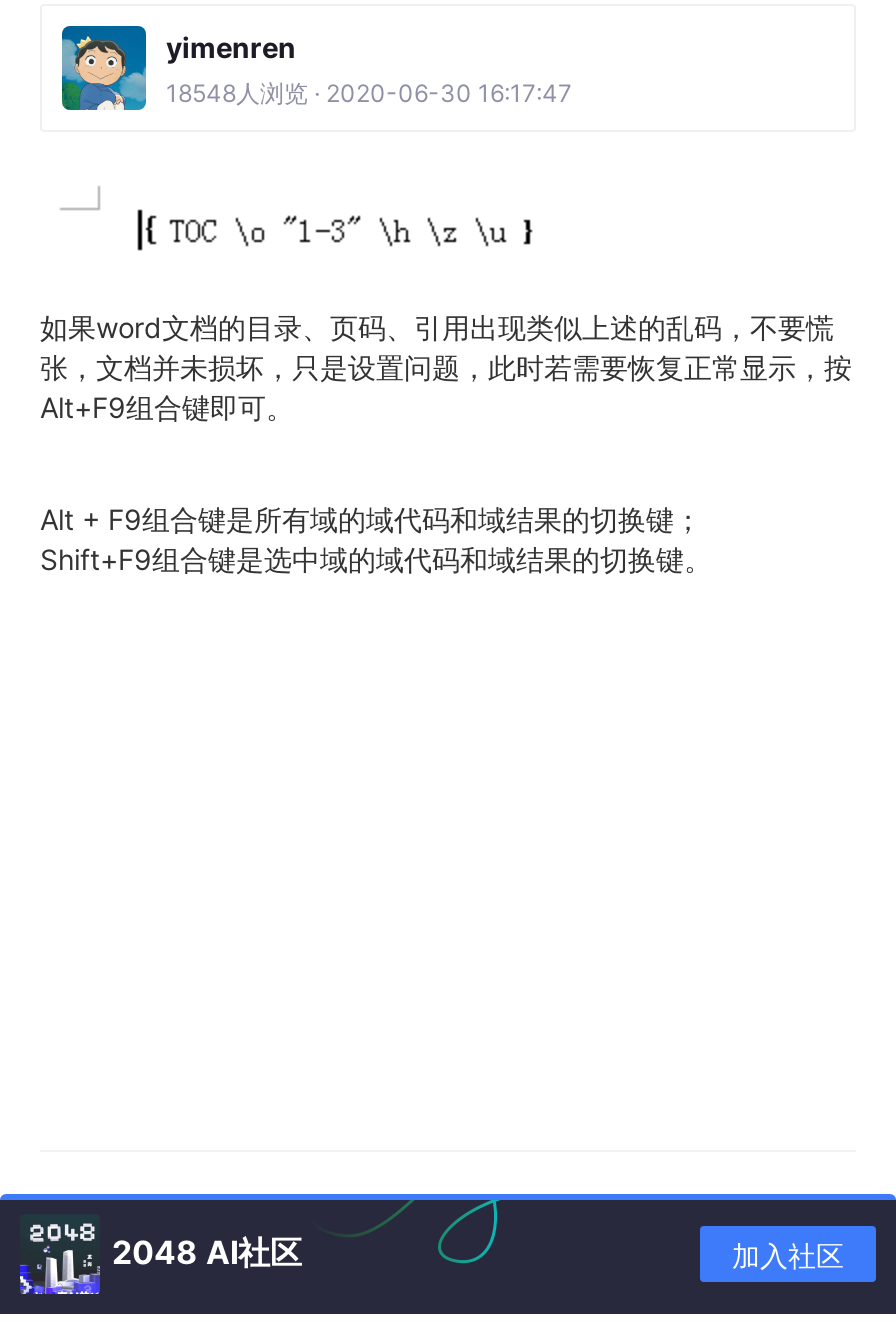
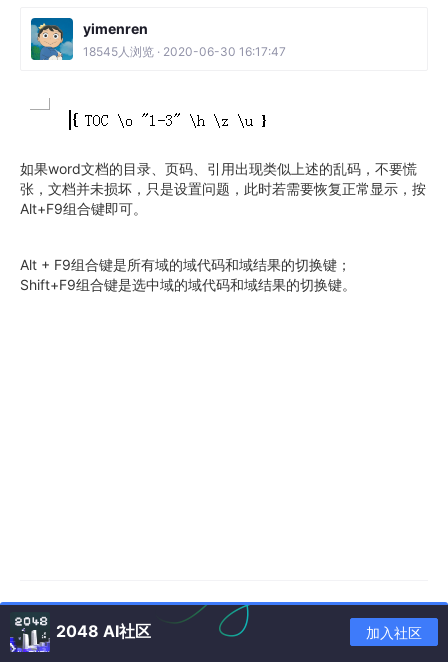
[166,78,572,108] 18548人浏览 · 2020-06-30 16:17:47 -> [83,44,286,59] 18545人浏览 · 2020-06-30 16:17:47

